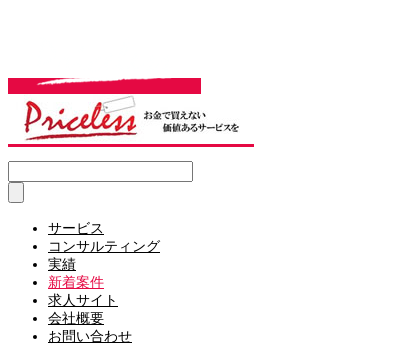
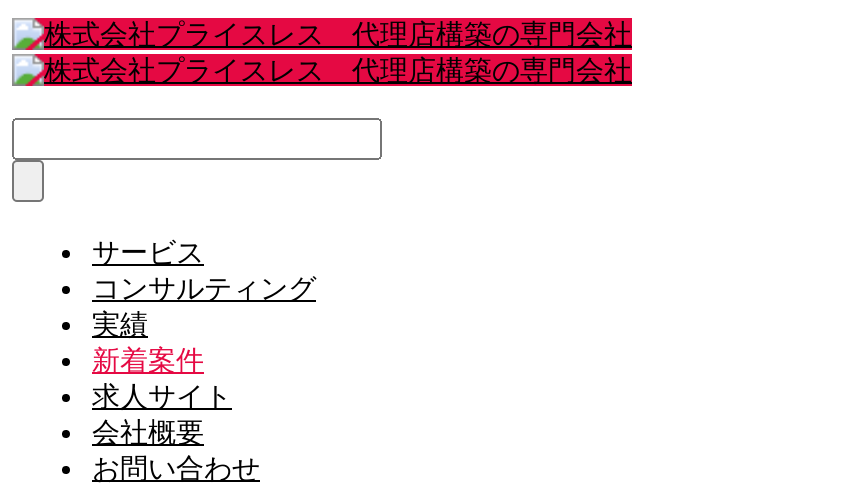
[7,77,254,148] [image] -> [10,16,634,88] [image]

